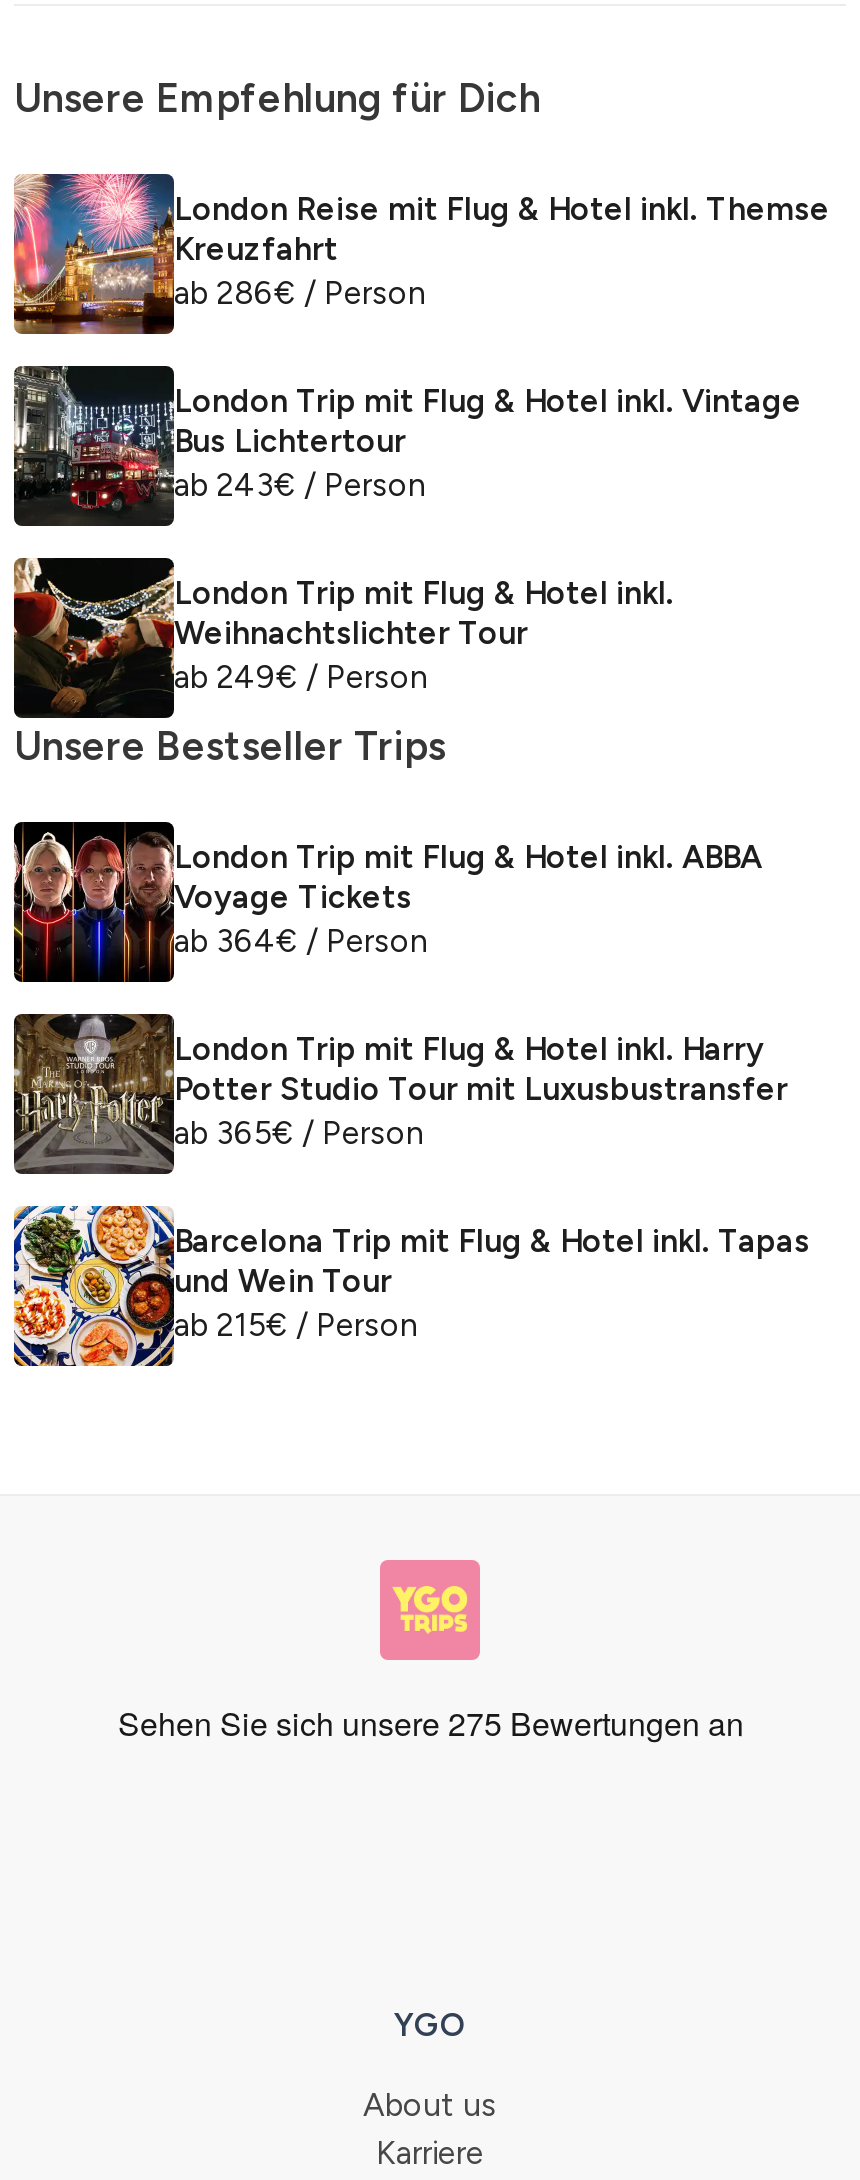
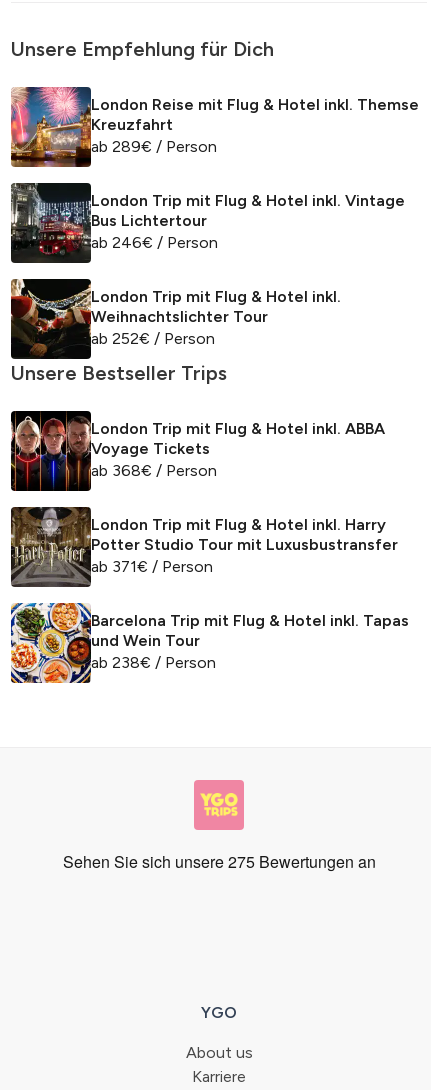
[174,274,426,312] ab 286€ / Person -> [91,137,217,156] ab 289€ / Person
[174,466,426,504] ab 243€ / Person -> [91,233,218,252] ab 246€ / Person
[174,658,428,696] ab 249€ / Person -> [91,329,215,348] ab 252€ / Person
[174,922,428,960] ab 364€ / Person -> [91,461,217,480] ab 368€ / Person
[174,1114,424,1152] ab 365€ / Person -> [91,557,213,576] ab 371€ / Person
[174,1306,418,1344] ab 215€ / Person -> [91,653,216,672] ab 238€ / Person

